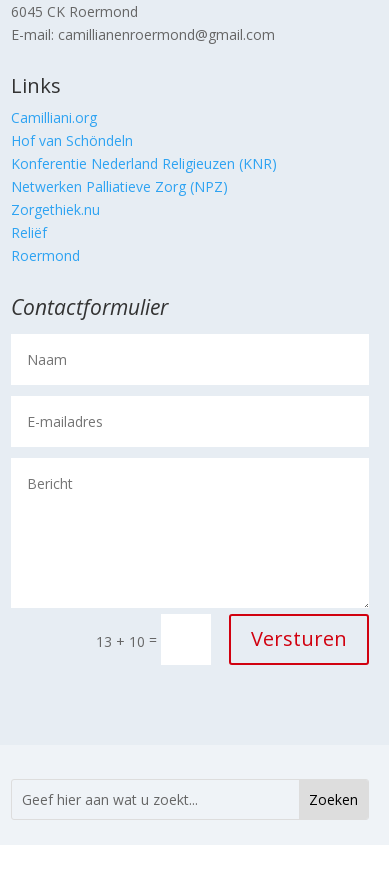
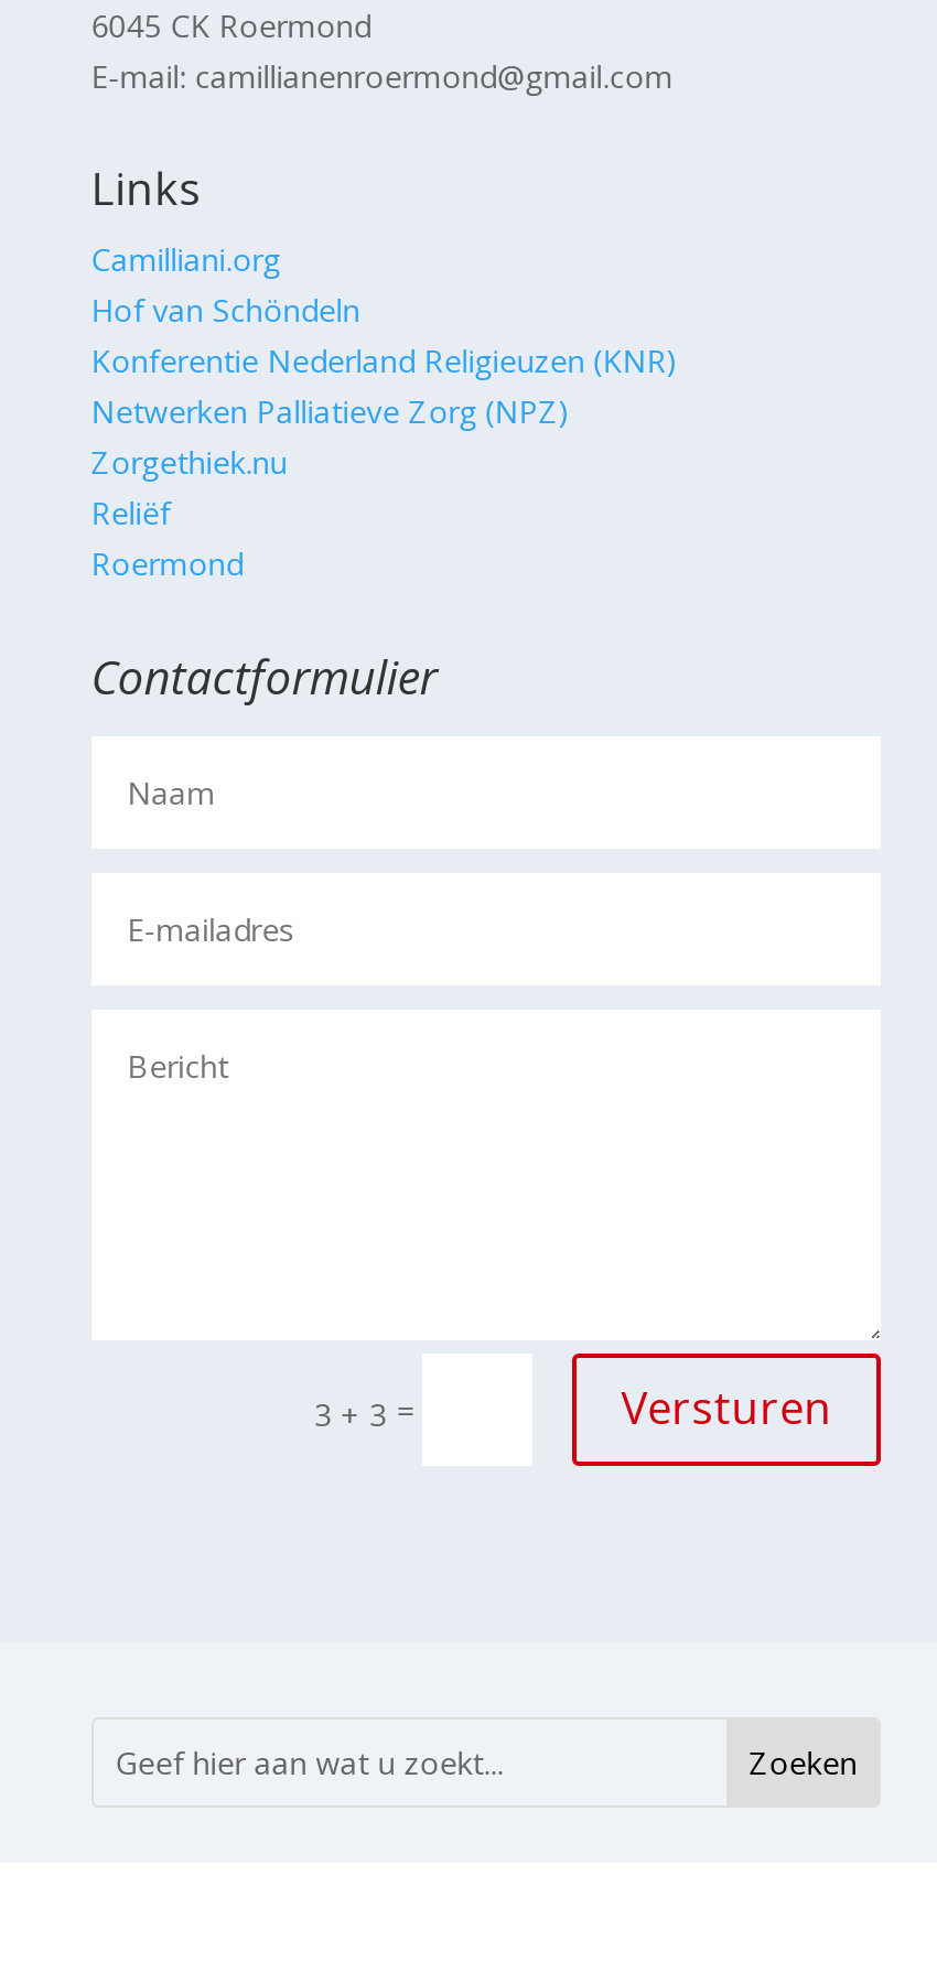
[96,630,161,650] 13 + 10 = -> [315,1388,423,1434] 3 + 3 =

